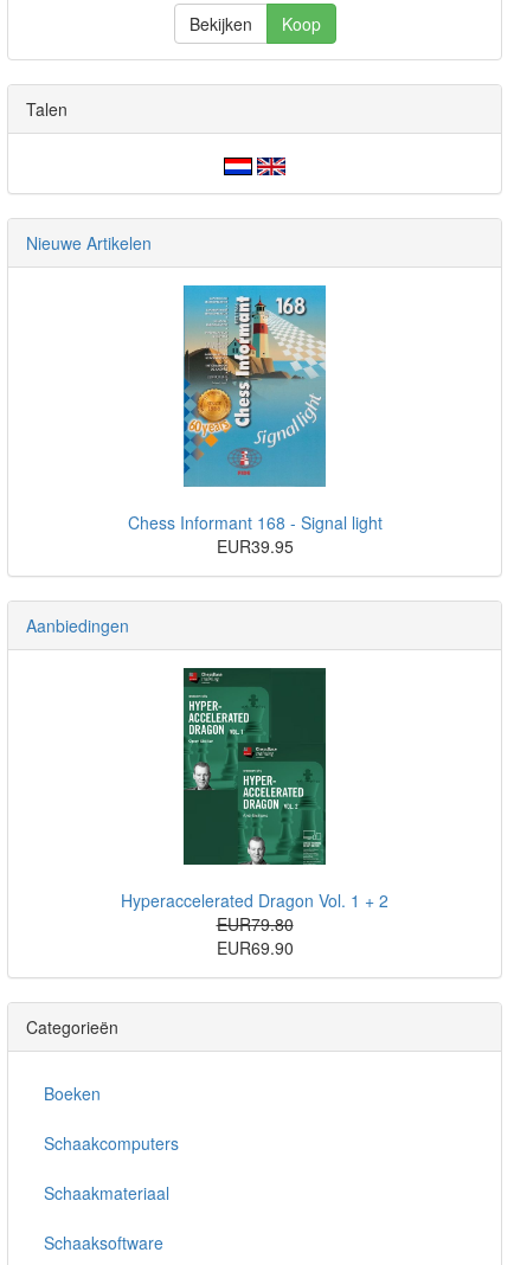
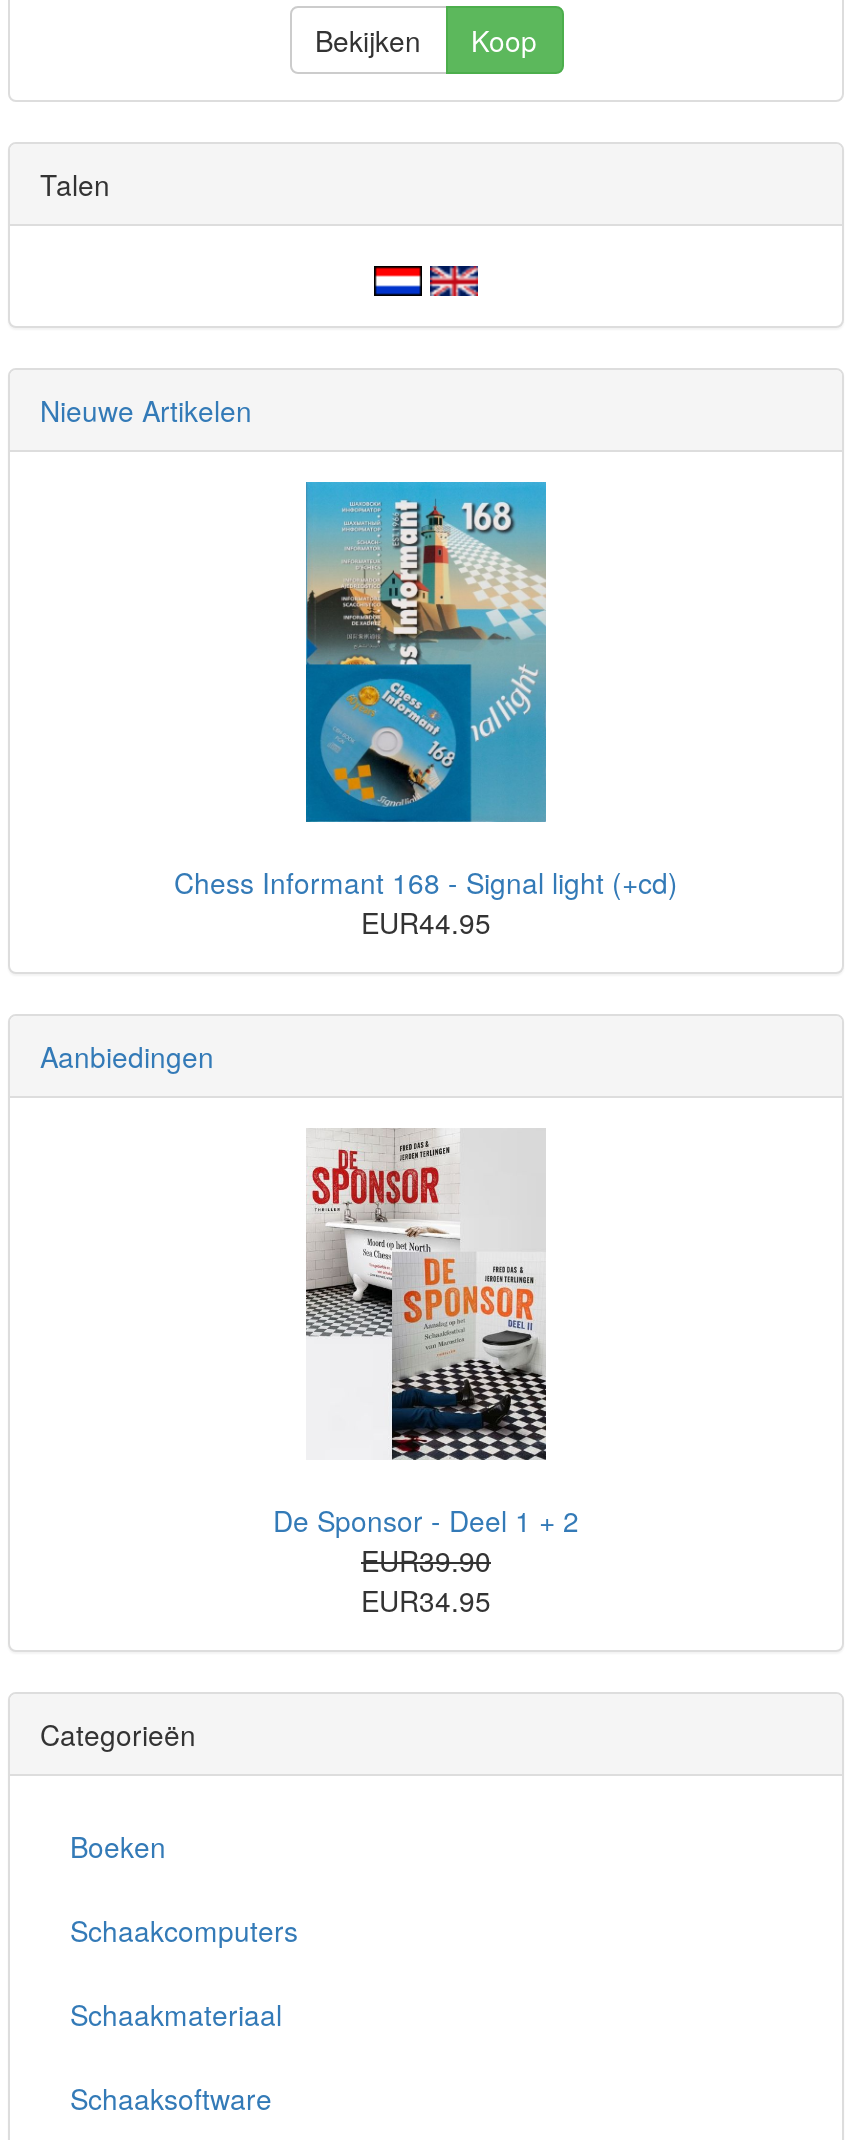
[127,392,382,558] [image] | Chess Informant 168 - Signal light | EUR39.95 -> [174,662,678,942] [image] | Chess Informant 168 - Signal light (+cd) | EUR44.95
[121,667,388,959] [image] | Hyperaccelerated Dragon Vol. 1 + 2 | EUR79.80 | EUR69.90 -> [273,1128,579,1620] [image] | De Sponsor - Deel 1 + 2 | EUR39.90 | EUR34.95

